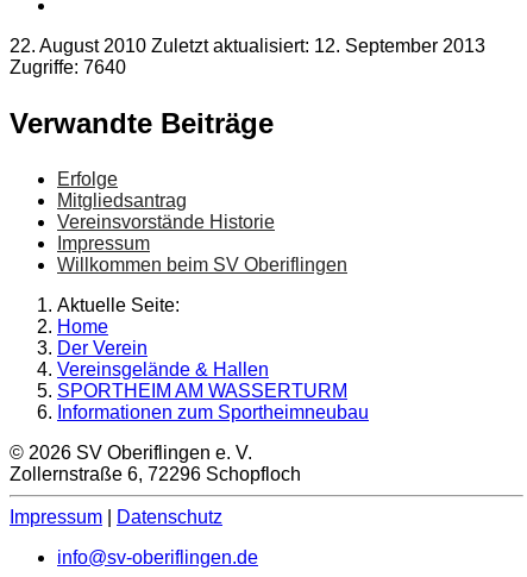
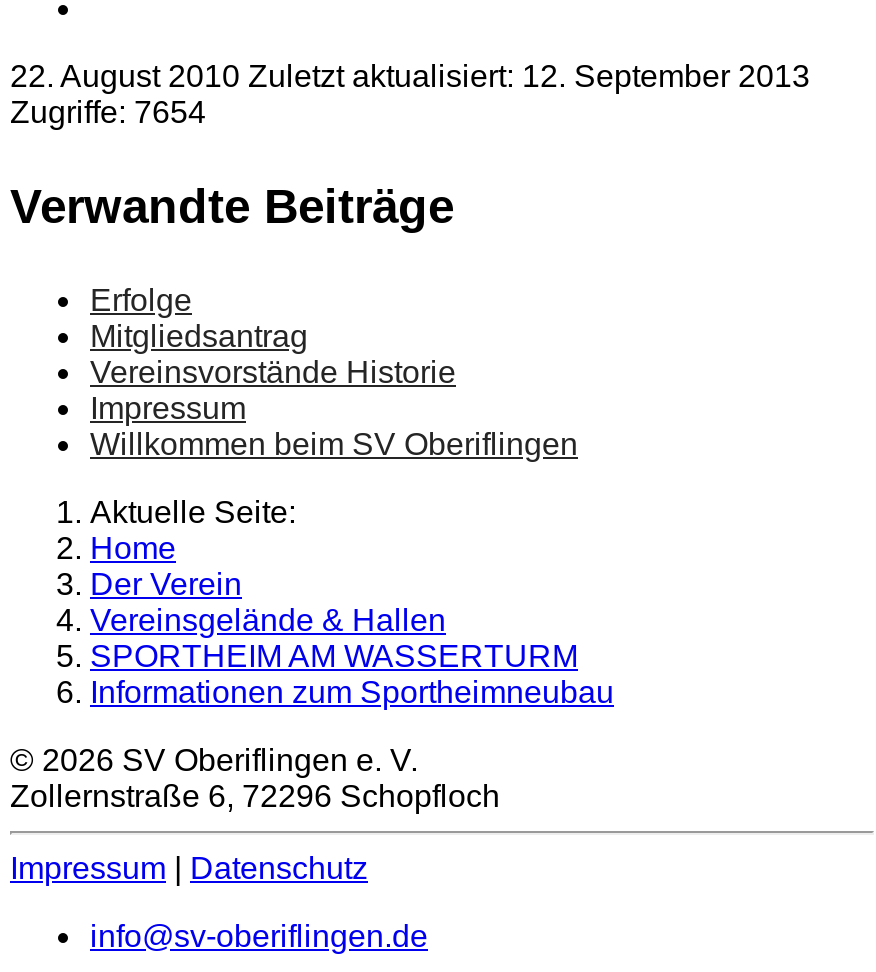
[10,57,126,77] Zugriffe: 7640 -> [10,94,206,128] Zugriffe: 7654

